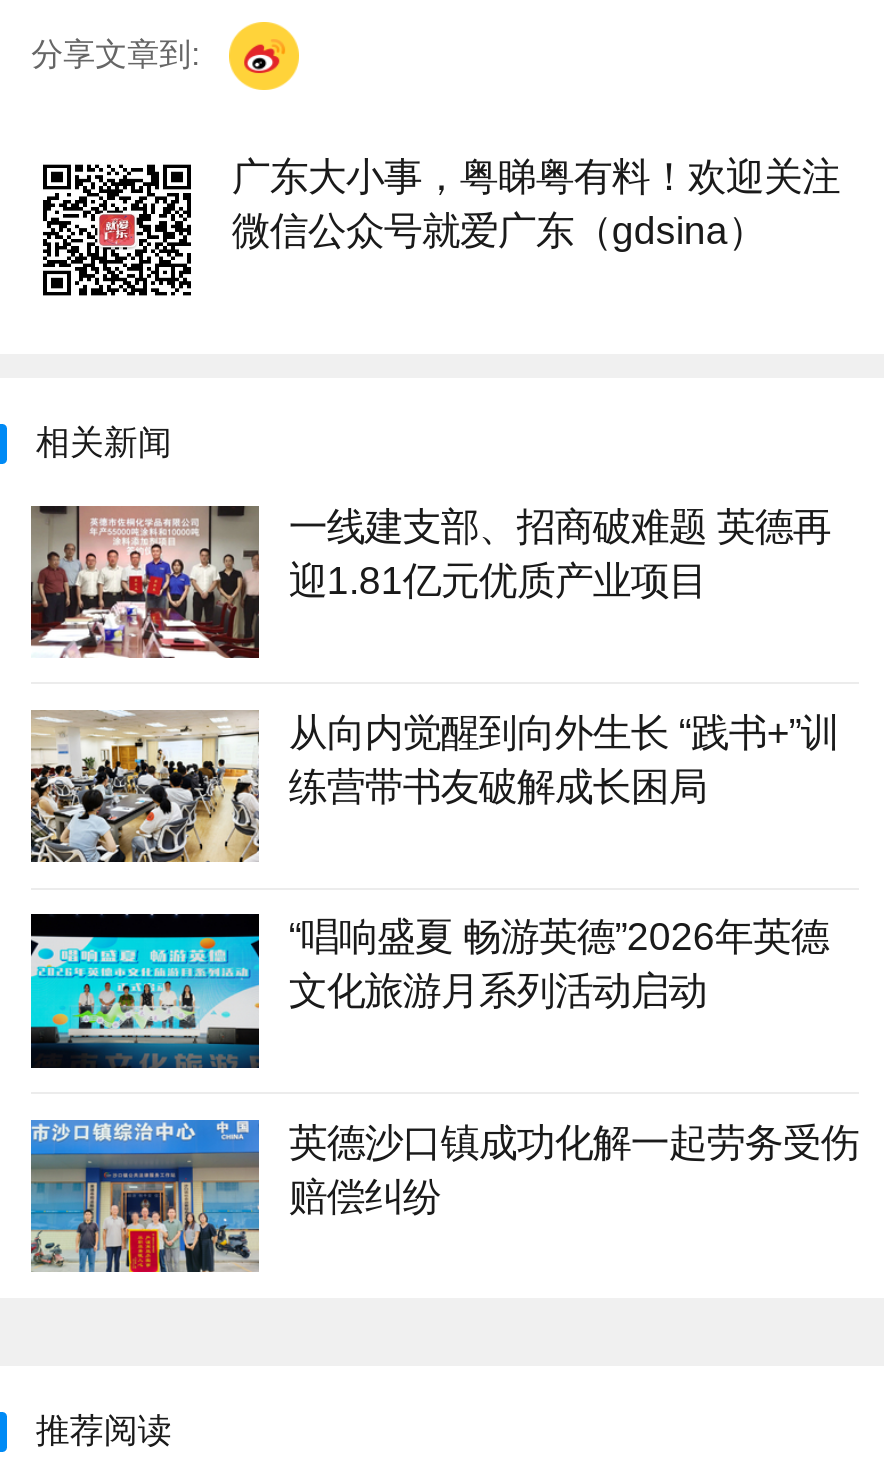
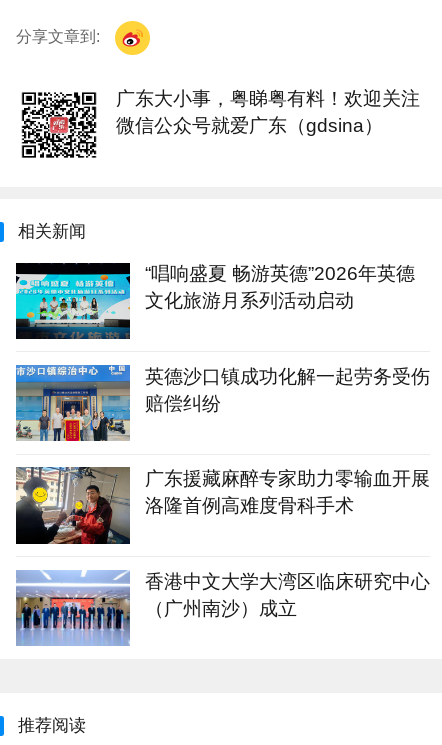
[29,504,839,807] [image] | 一线建支部、招商破难题 英德再 | 迎1.81亿元优质产业项目 | 从向内觉醒到向外生长 “践书+”训 | 练营带书友破解成长困局 -> none
[29,708,259,864] [image] -> none
moved [29,914,859,1217] -> [15,262,430,414]: [image] | “唱响盛夏 畅游英德”2026年英德 | 文化旅游月系列活动启动 | 英德沙口镇成功化解一起劳务受伤 | 赔偿纠纷
none -> [15,466,430,619] [image] | 广东援藏麻醉专家助力零输血开展 | 洛隆首例高难度骨科手术 | 香港中文大学大湾区临床研究中心 | （广州南沙）成立
none -> [16,571,130,646] [image]

